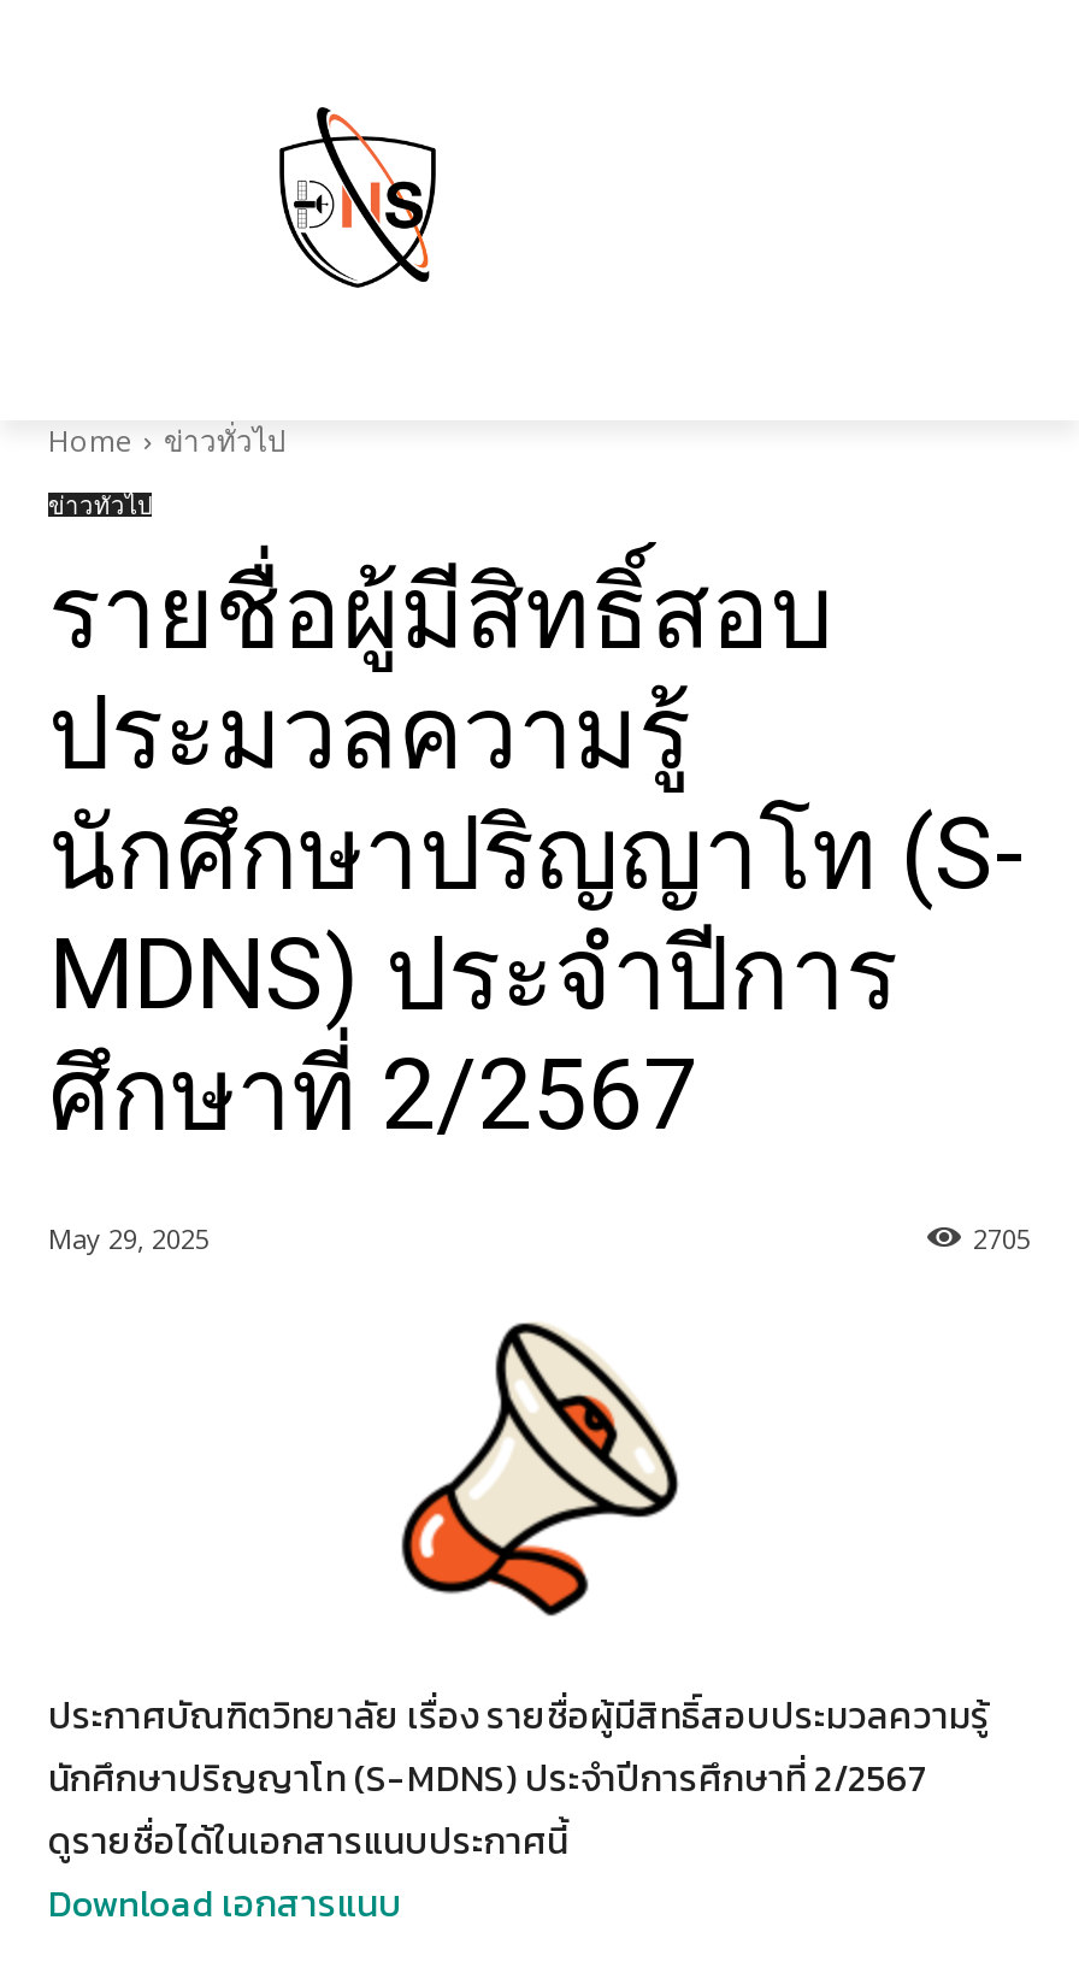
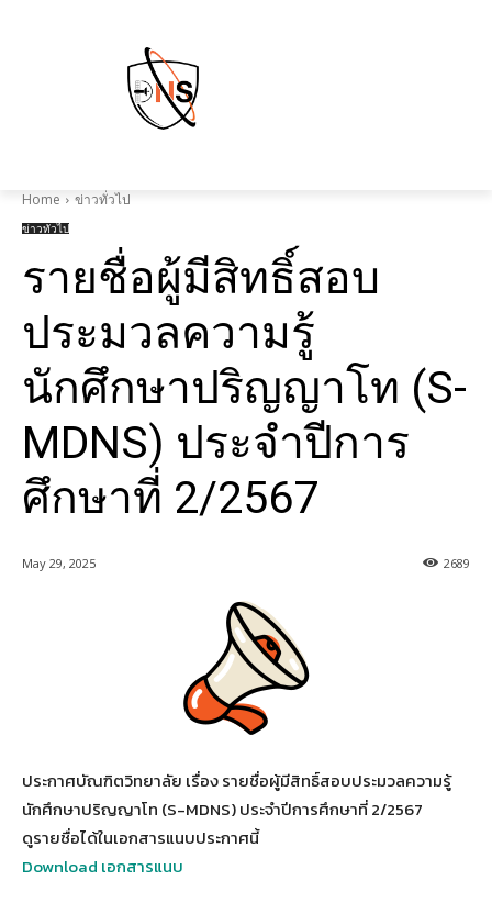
[973,1220,1031,1256] 2705 -> [444,555,470,571] 2689

